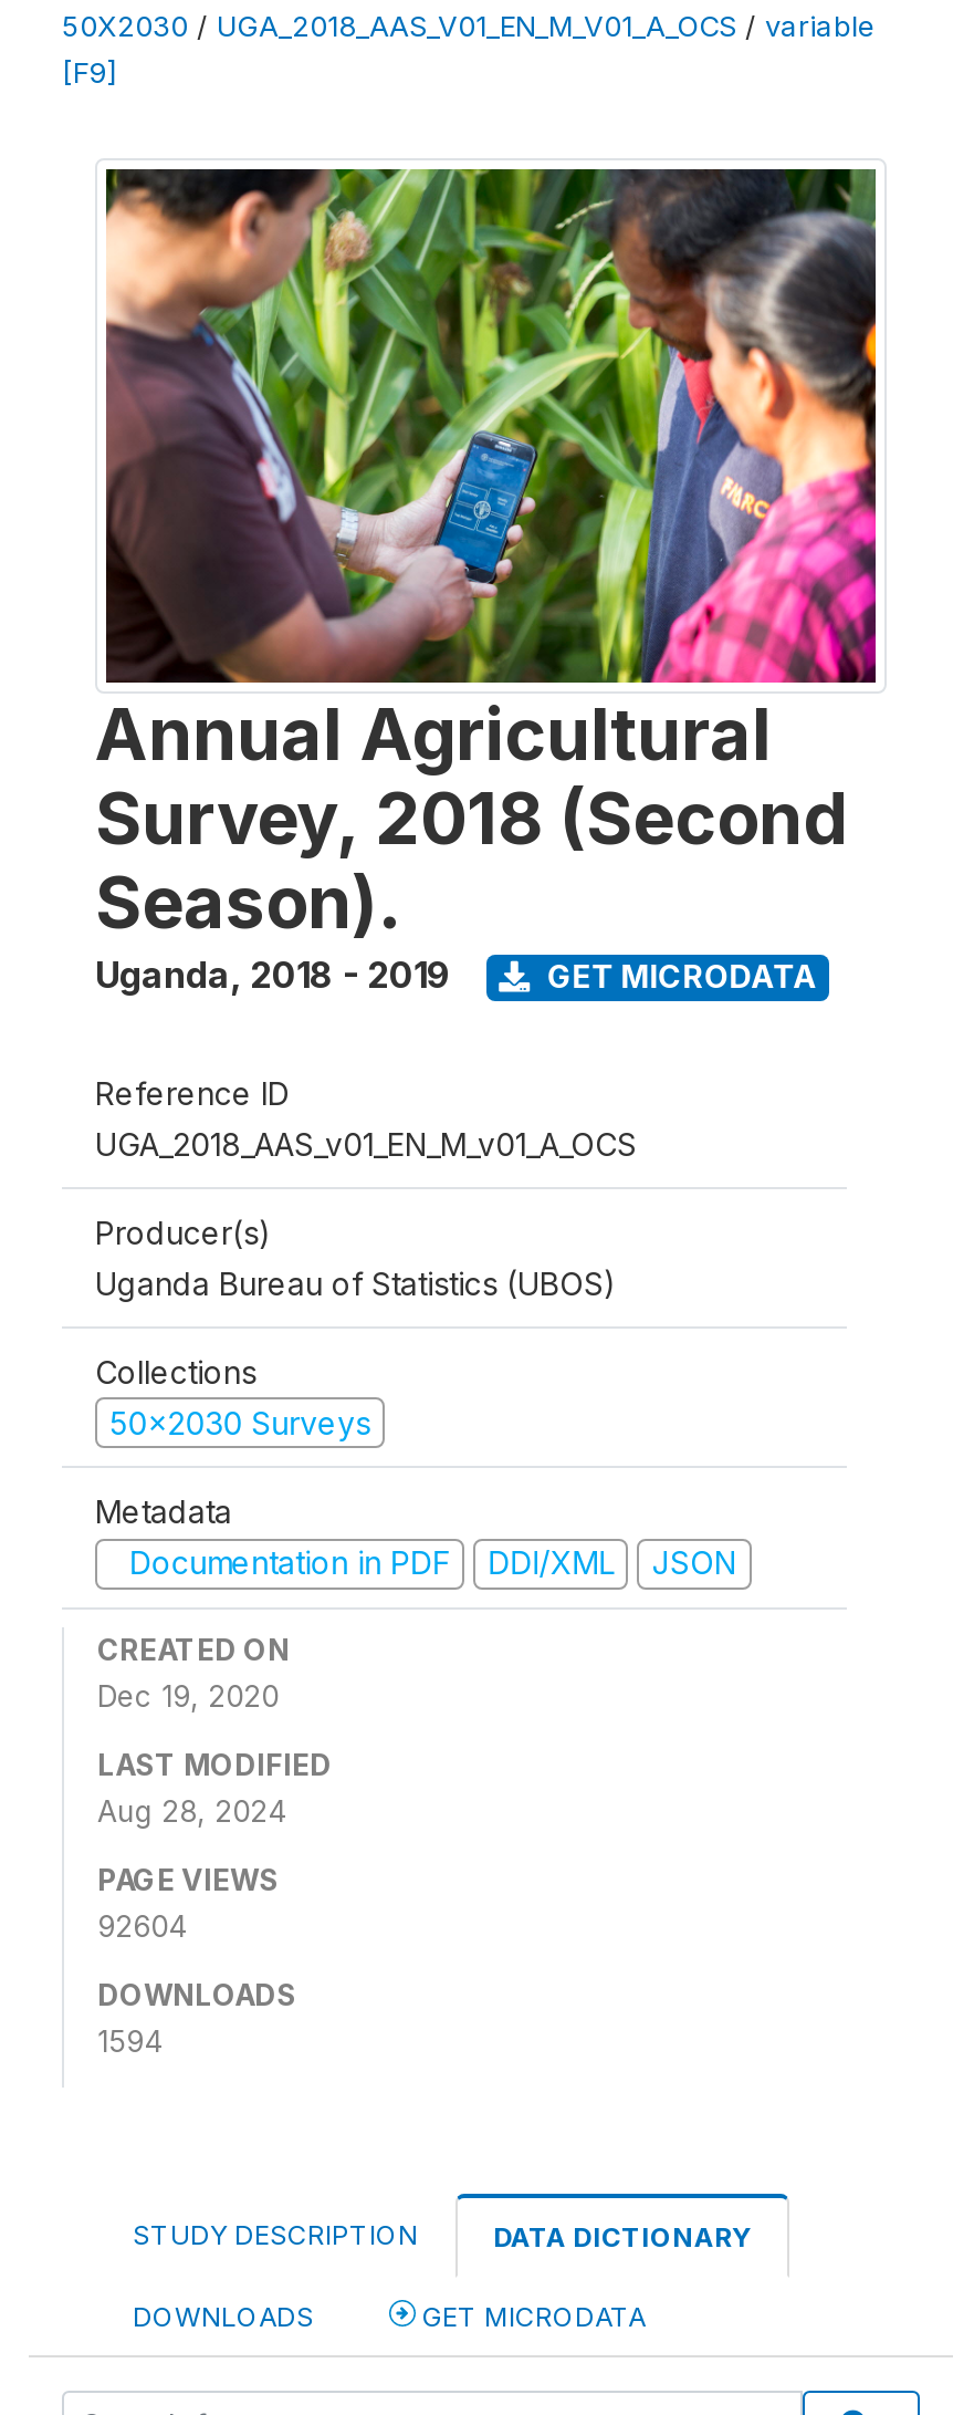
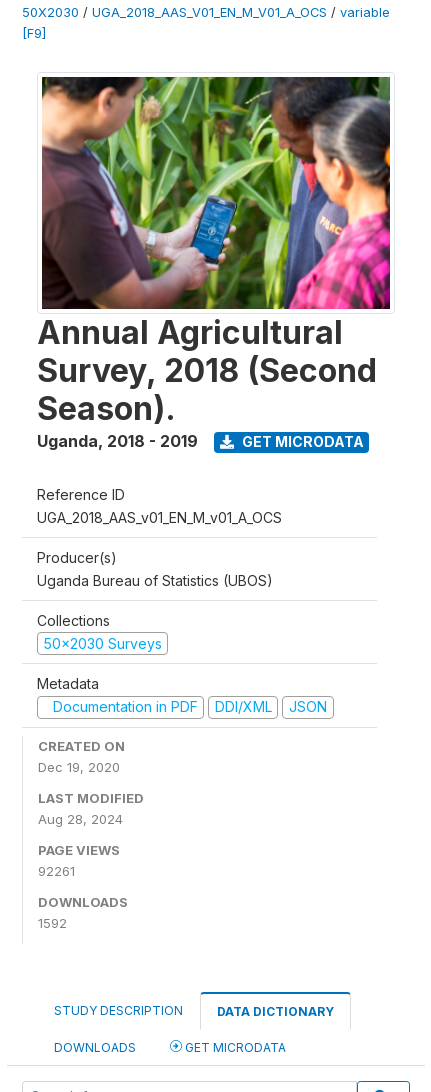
[97,1908,186,1944] 92604 -> [38,863,75,879] 92261
[97,2023,161,2059] 1594 -> [38,915,67,931] 1592

